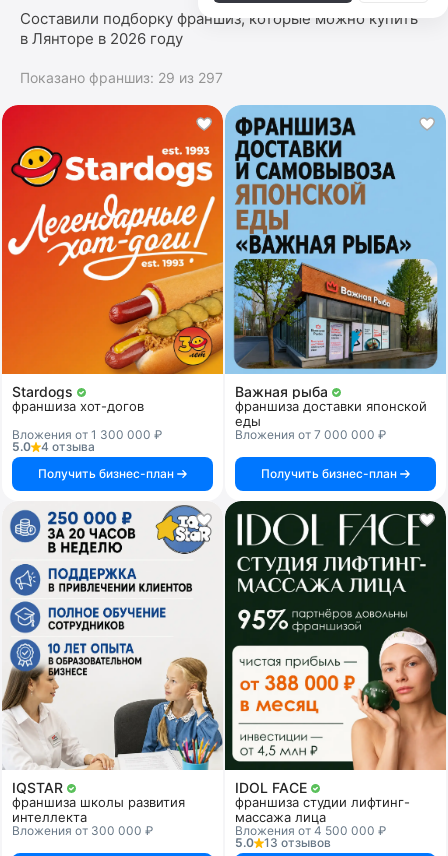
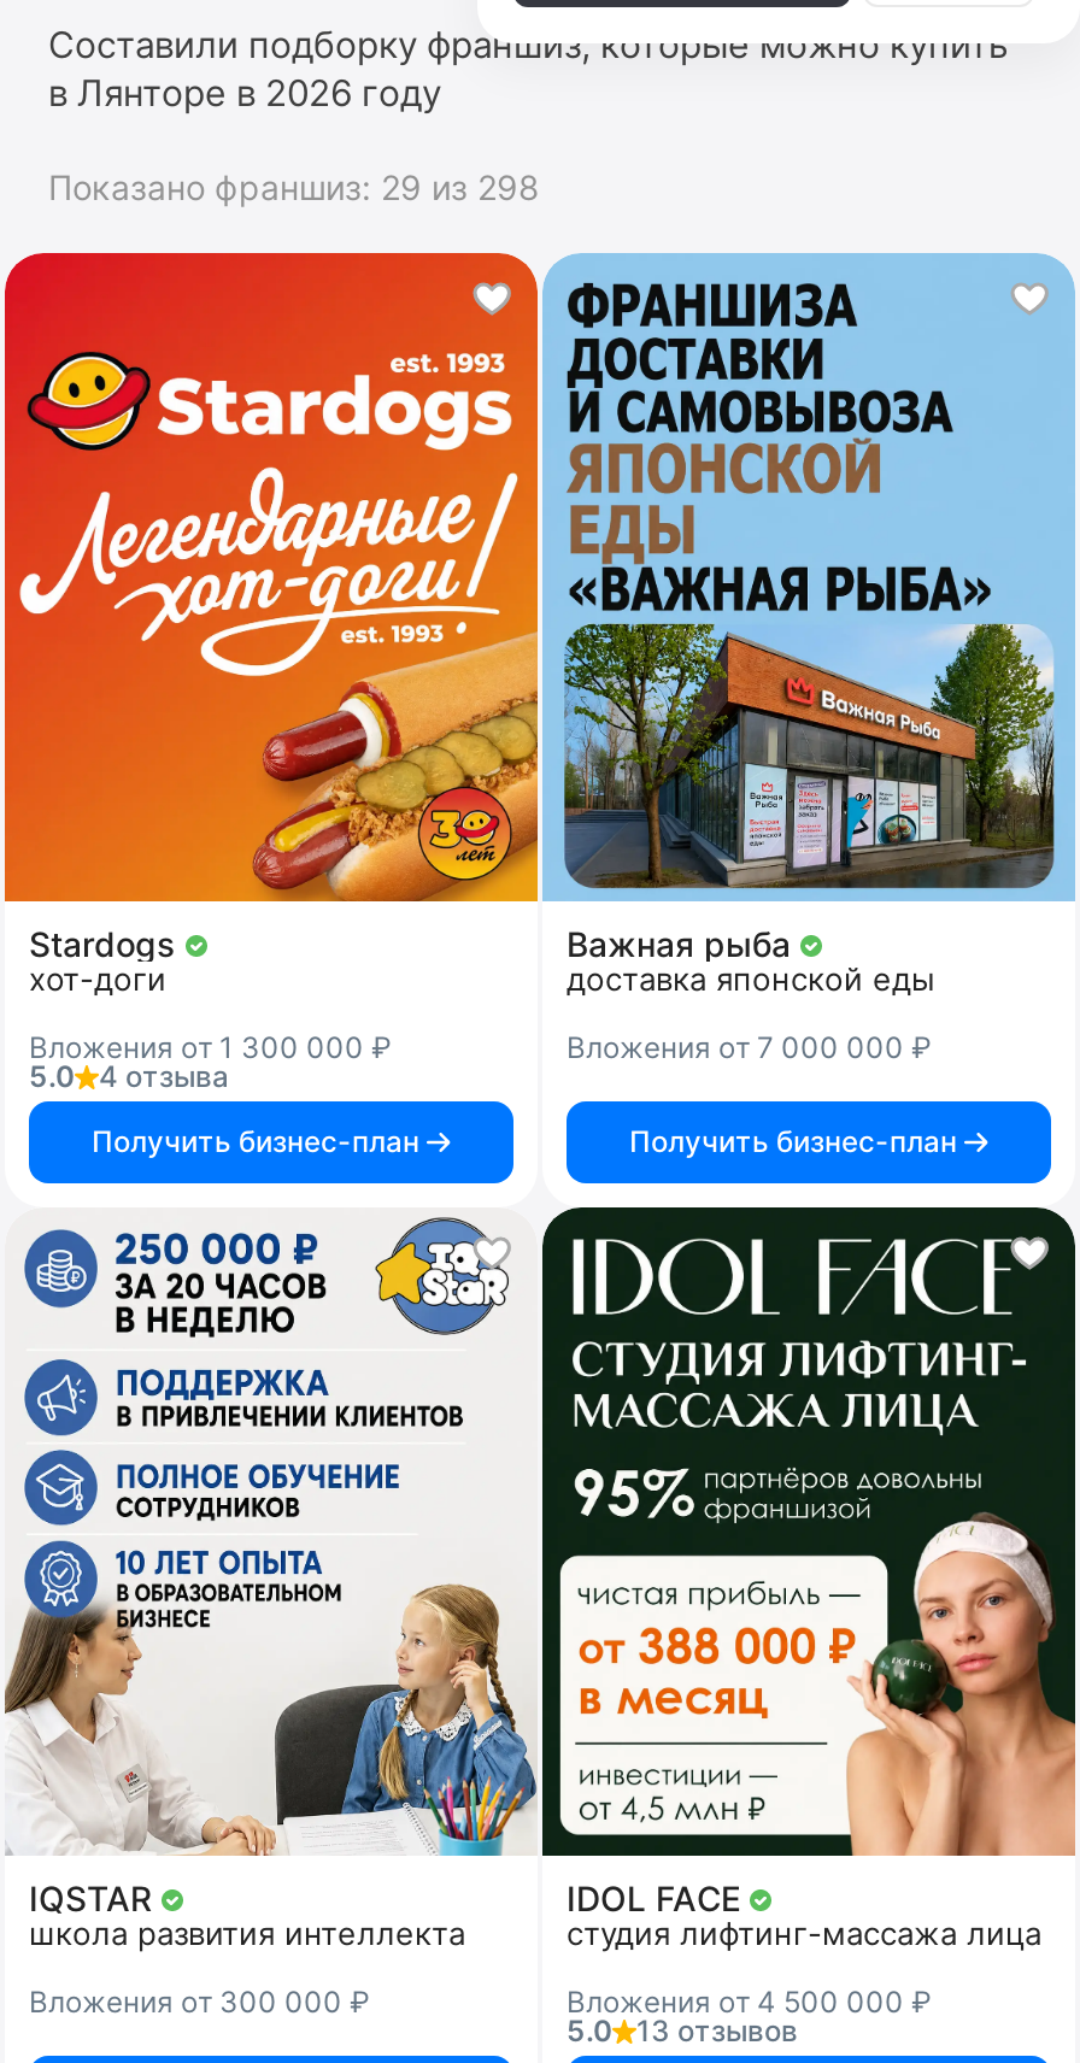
[20,69,223,86] Показано франшиз: 29 из 297 -> [48,166,540,207] Показано франшиз: 29 из 298
[12,398,144,414] франшиза хот-догов -> [29,959,166,997] хот-доги
[235,398,427,429] франшиза доставки японской | еды -> [567,959,935,997] доставка японской еды
[12,794,185,825] франшиза школы развития | интеллекта -> [29,1913,465,1951] школа развития интеллекта
[235,794,410,825] франшиза студии лифтинг- | массажа лица -> [567,1913,1041,1951] студия лифтинг-массажа лица

